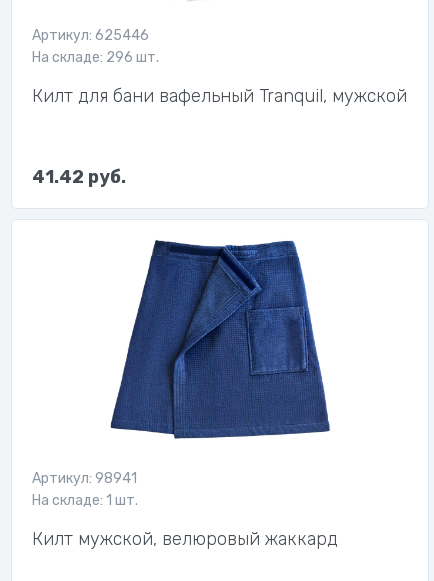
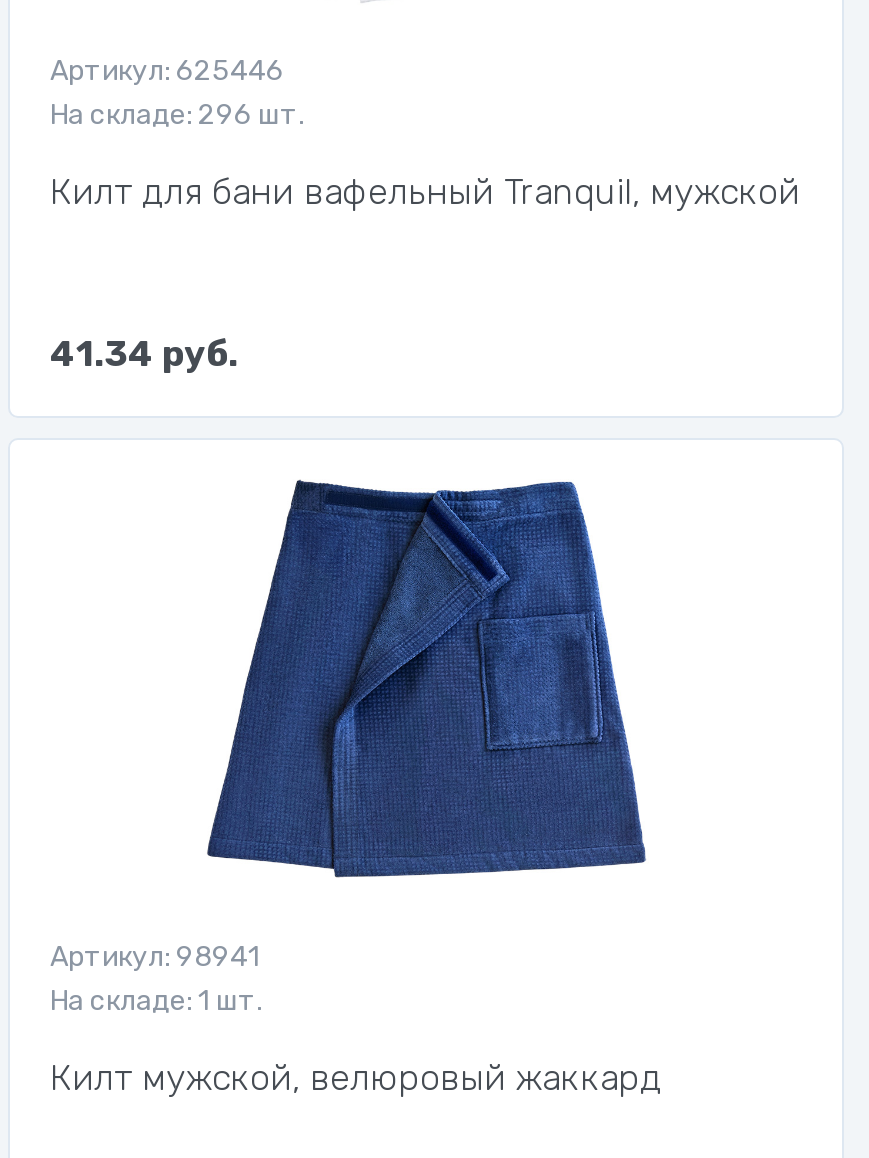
[32,166,126,188] 41.42 руб. -> [50,331,238,375] 41.34 руб.

